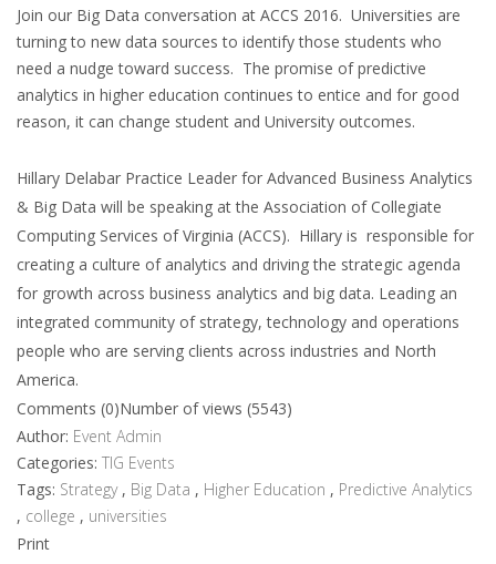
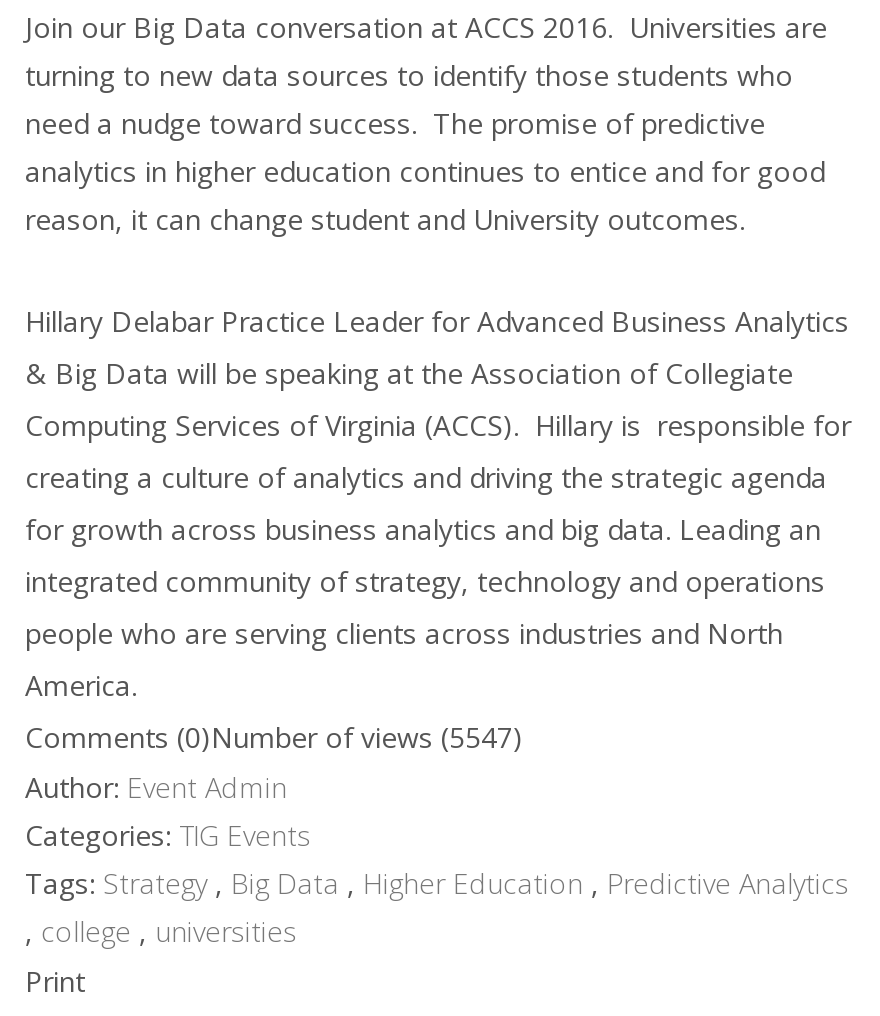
[17,397,292,418] Comments (0)Number of views (5543) -> [25,717,523,755] Comments (0)Number of views (5547)

